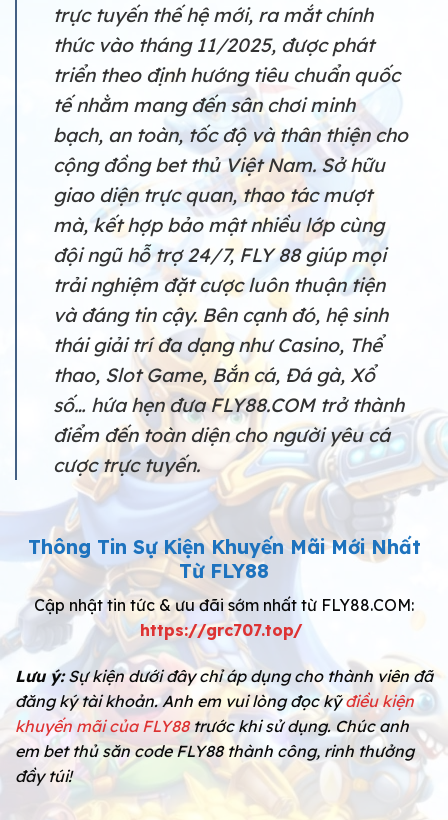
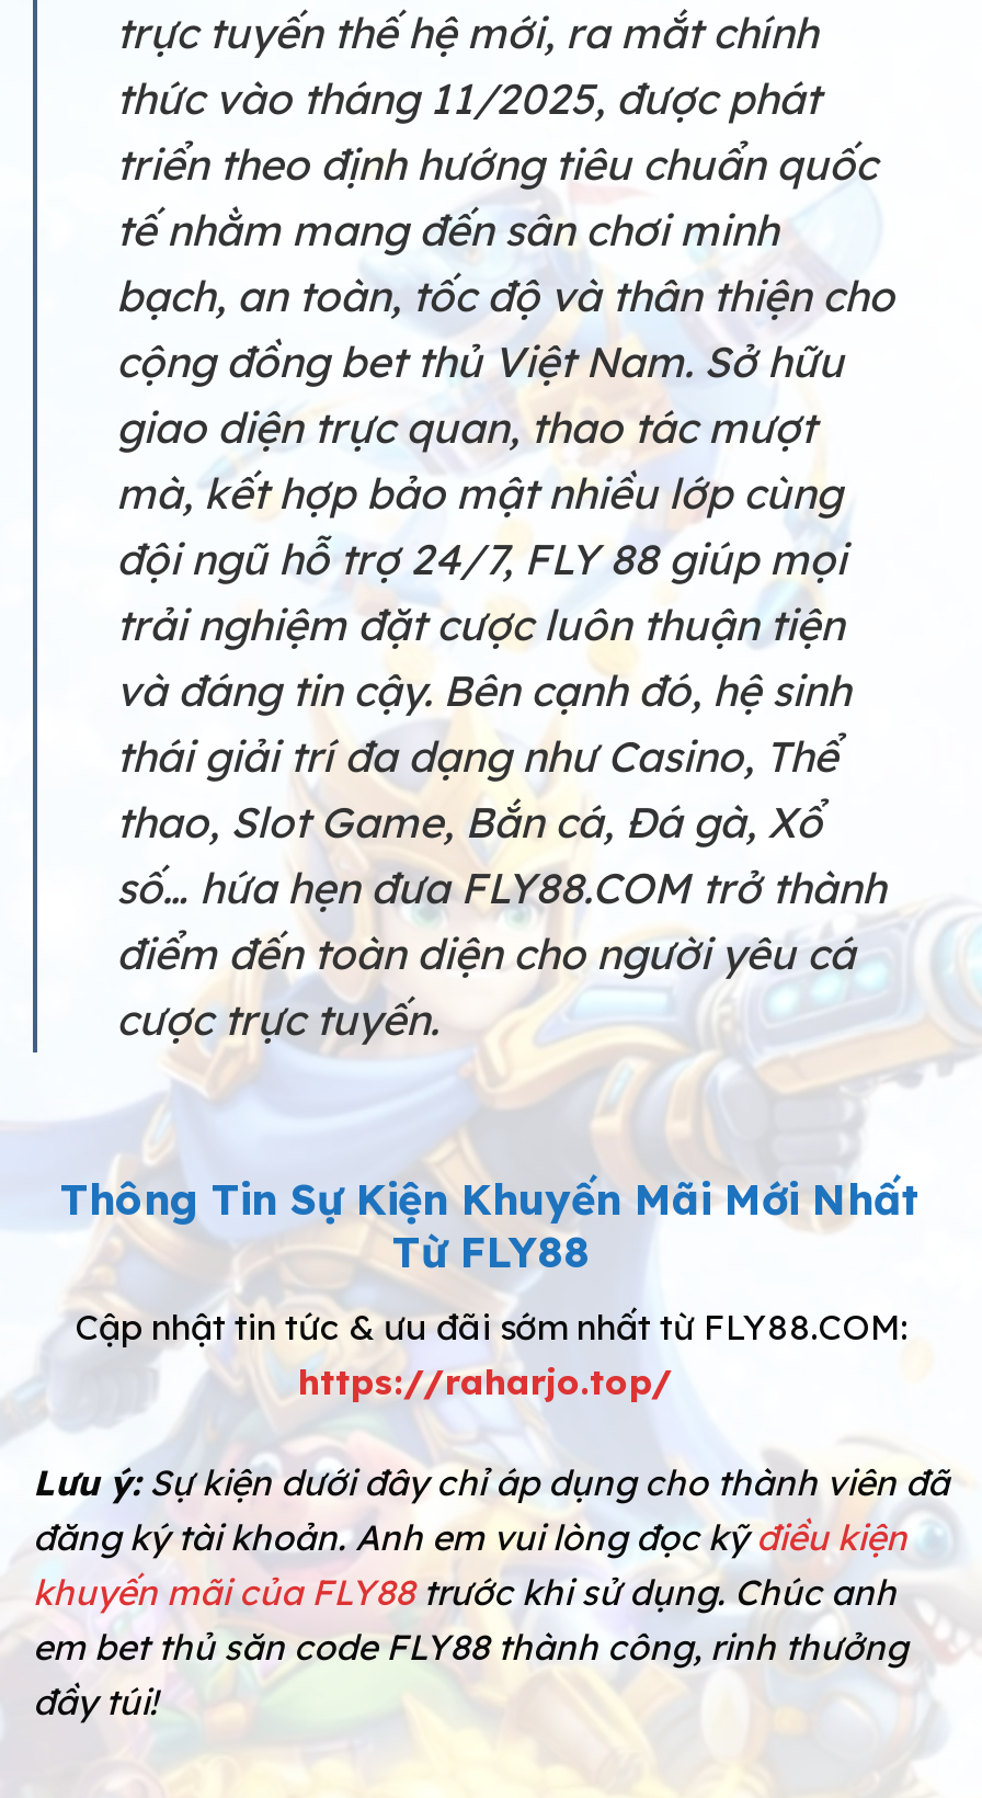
[140,620,303,640] https://grc707.top/ -> [298,1359,673,1403] https://raharjo.top/

